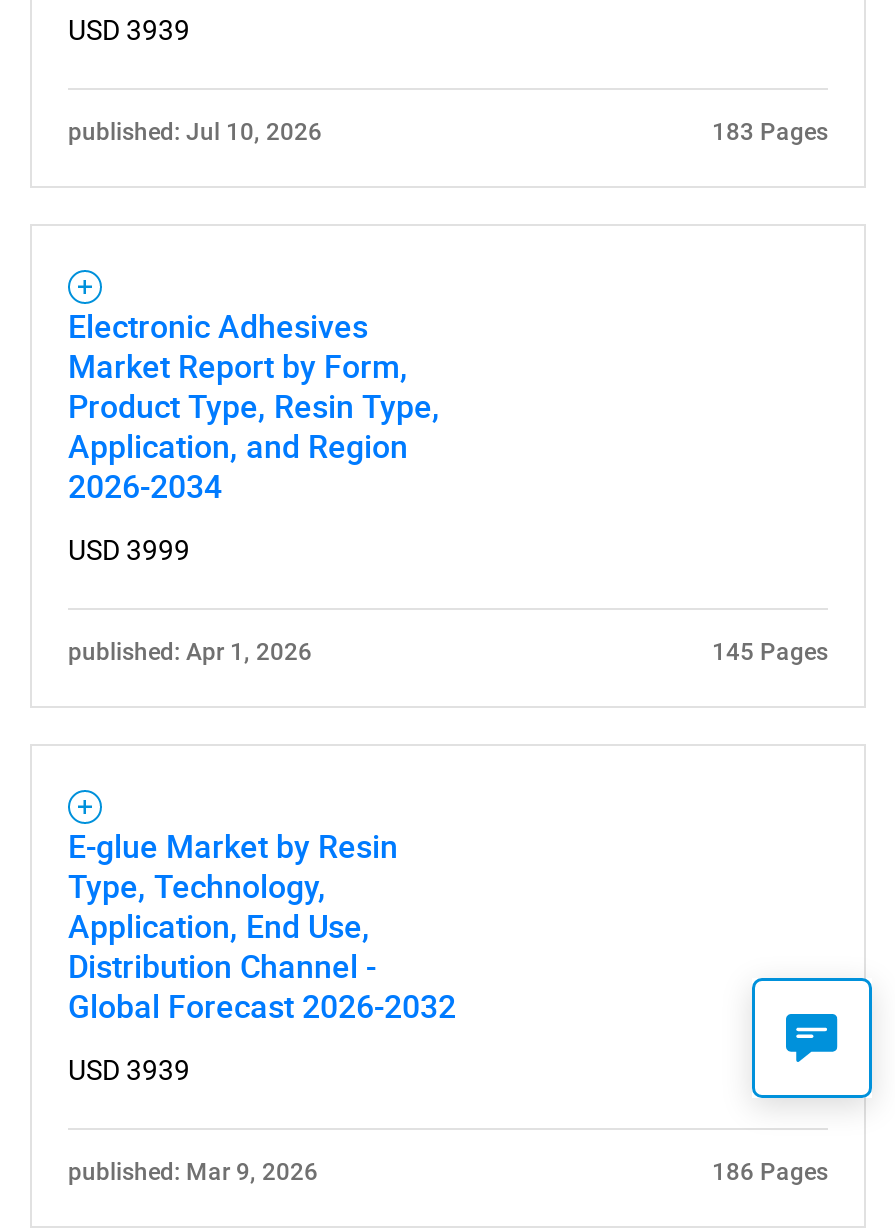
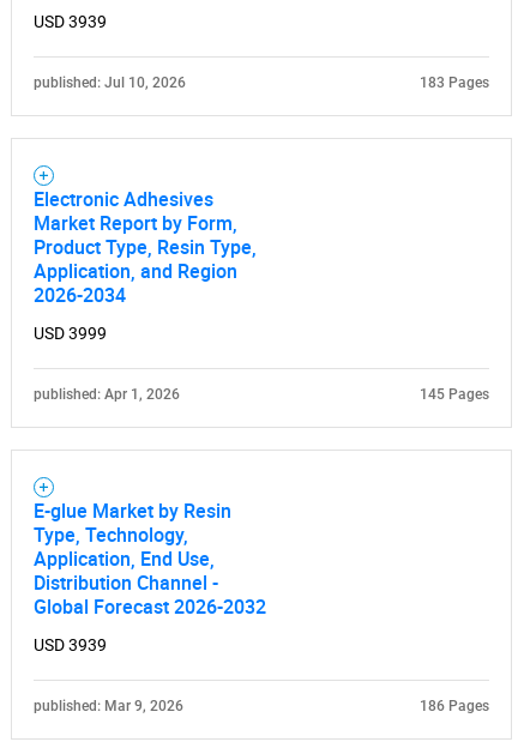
[748,974,876,1106] [image] -> none

